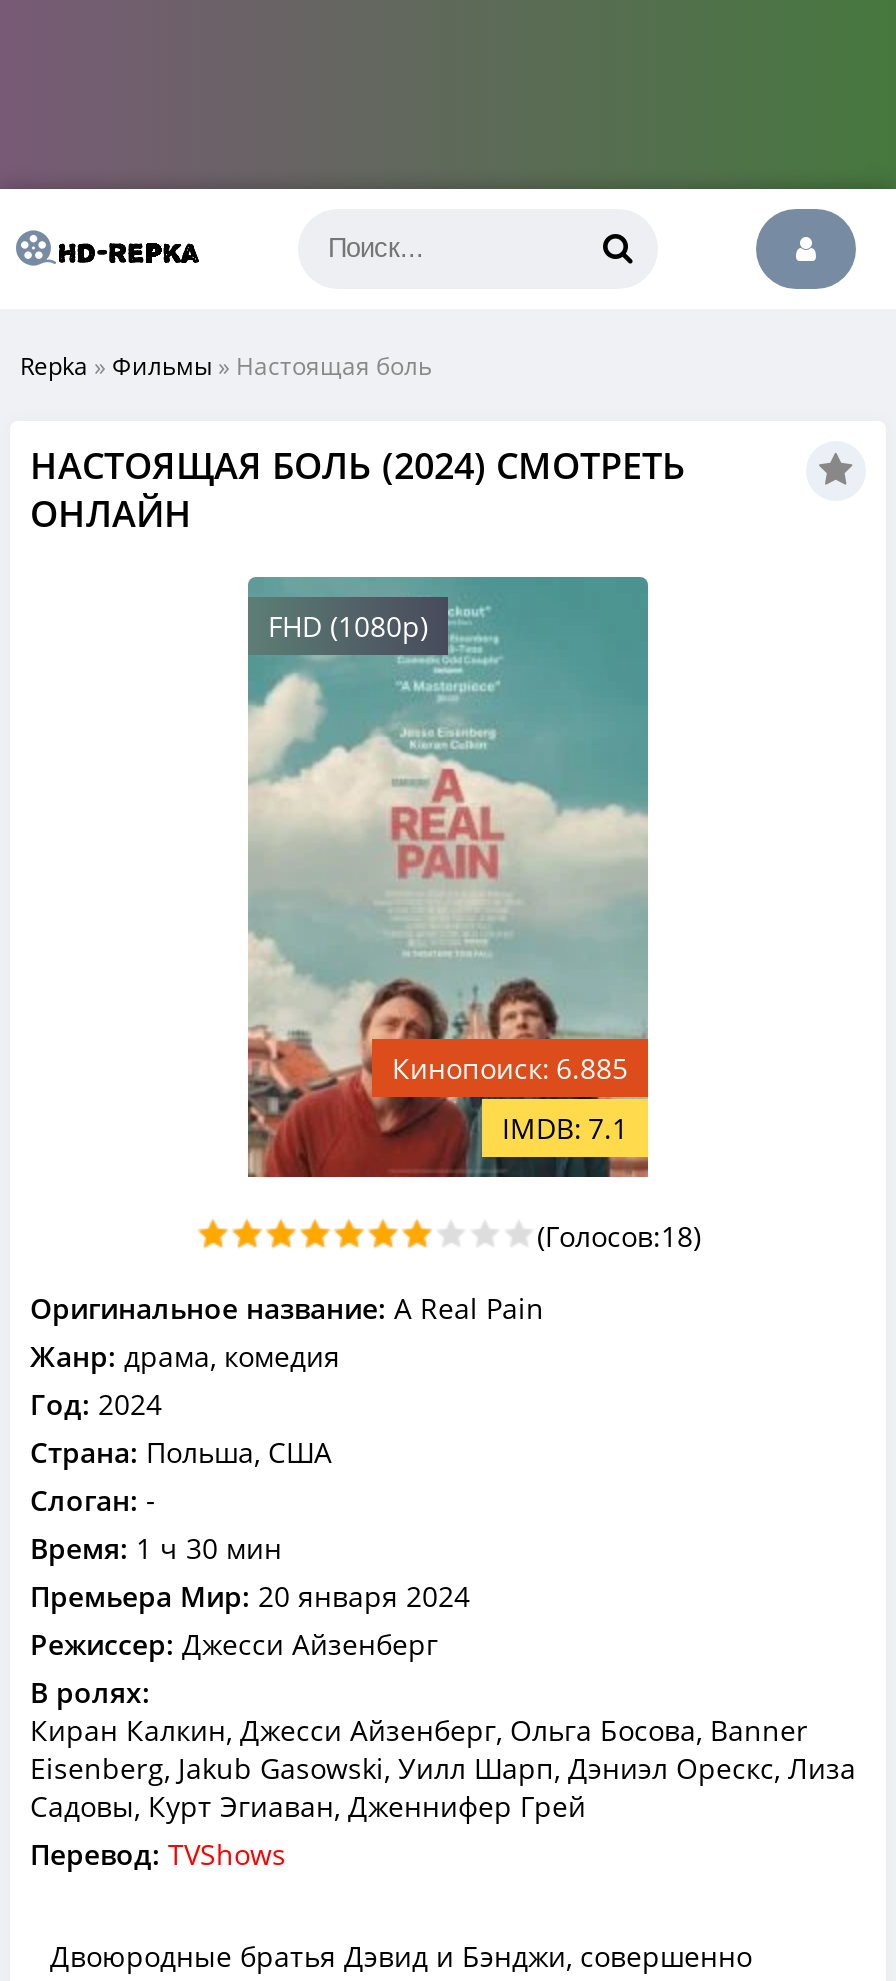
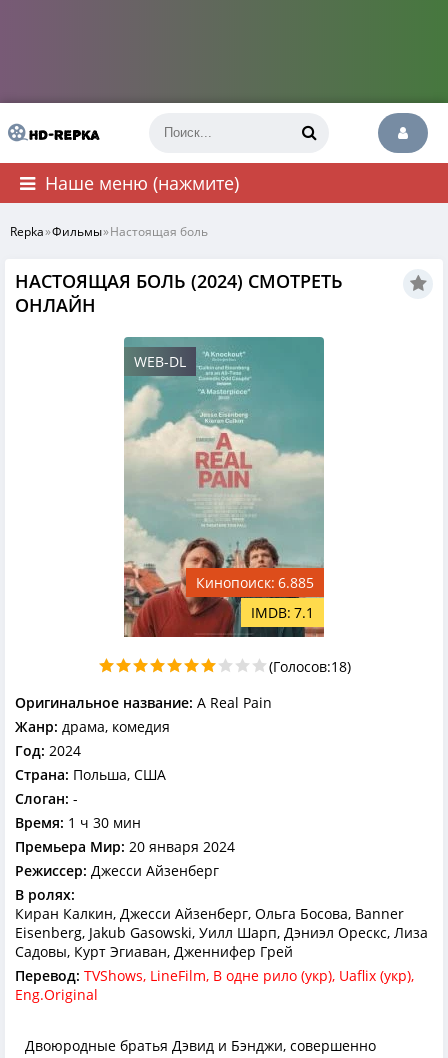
none -> [45,171,239,195] Наше меню (нажмите)
[268,607,428,645] FHD (1080p) -> [134,352,186,371] WEB-DL
[30,1835,286,1873] Перевод: TVShows -> [15,966,414,1004] Перевод: TVShows, LineFilm, В одне рило (укр), Uaflix (укр), | Eng.Original

